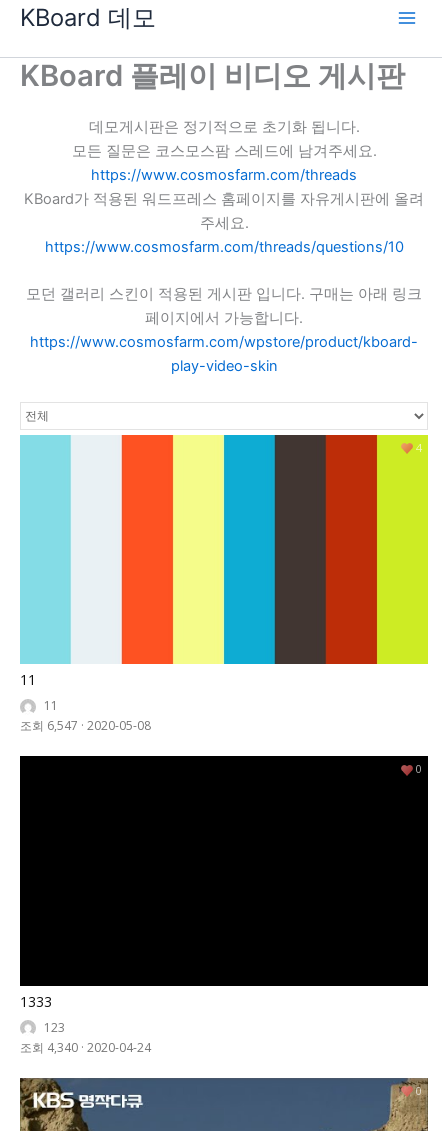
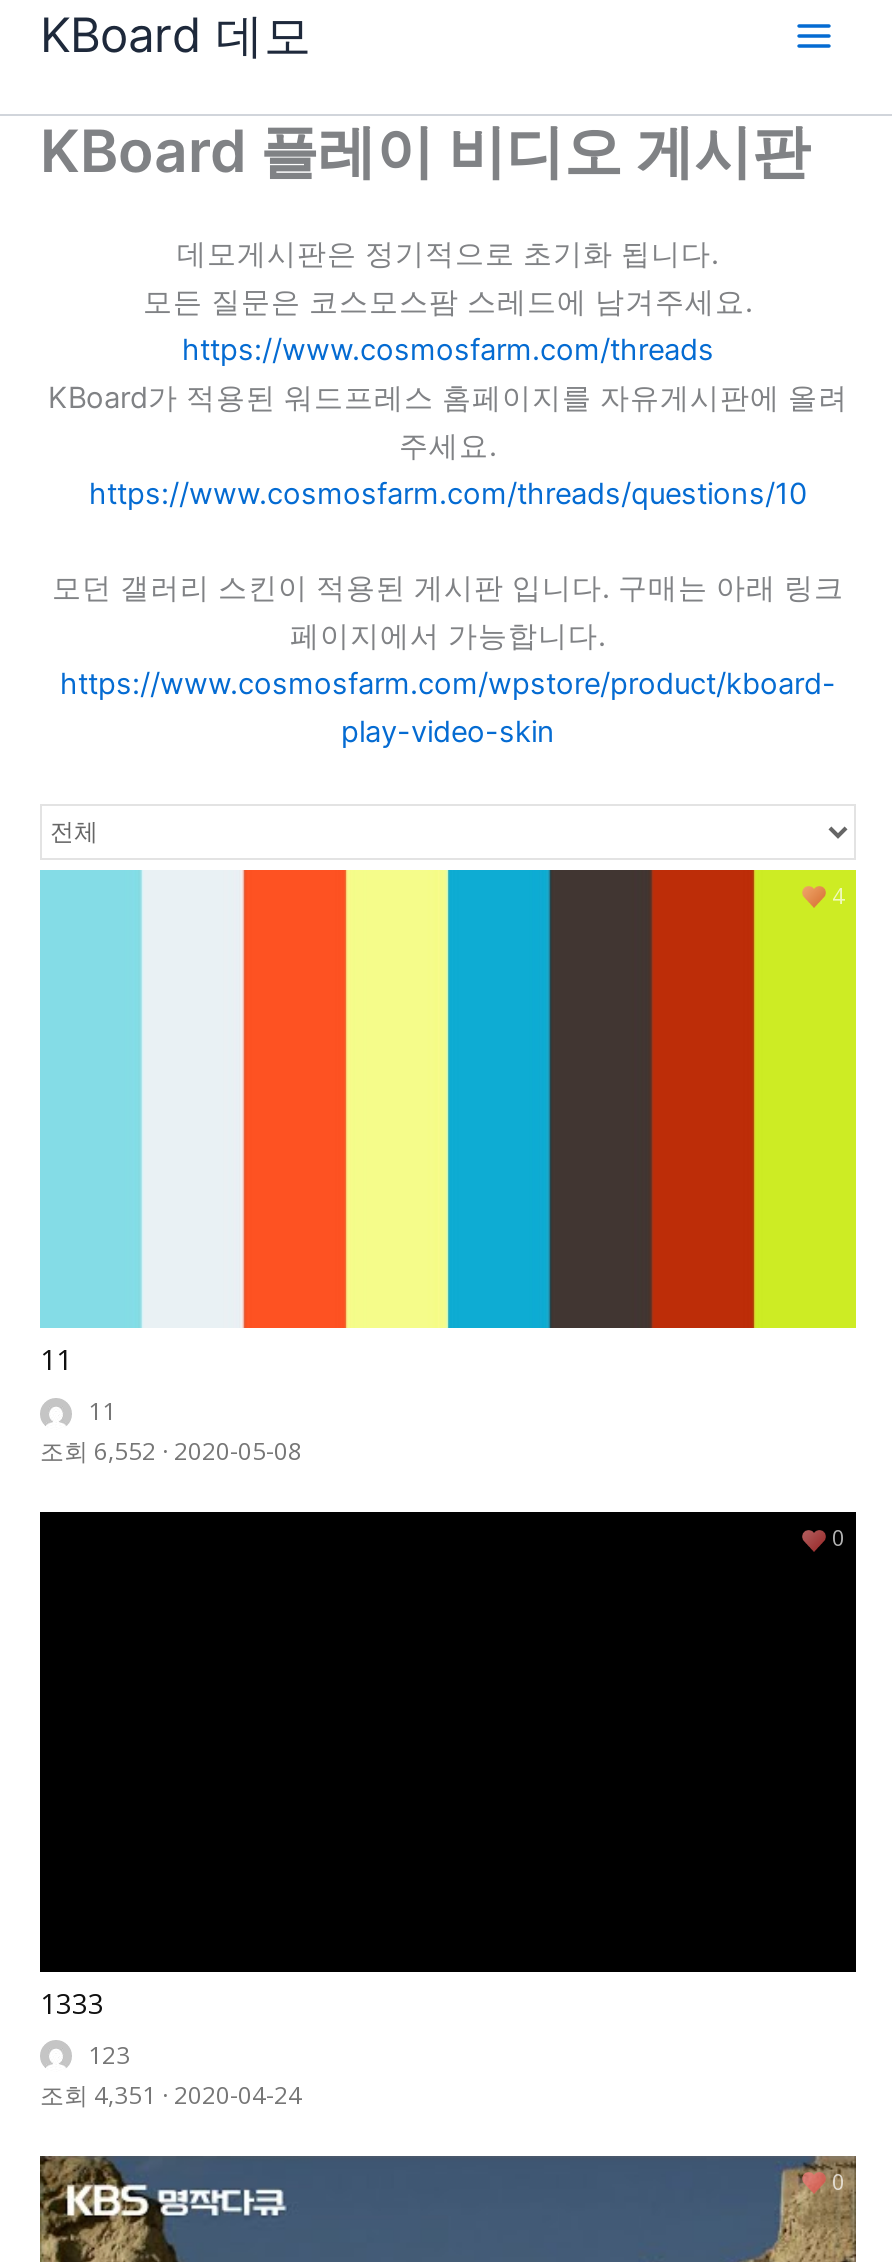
[20,717,151,734] 조회 6,547 · 2020-05-08 -> [40,1434,302,1468] 조회 6,552 · 2020-05-08
[20,1039,151,1056] 조회 4,340 · 2020-04-24 -> [40,2077,302,2111] 조회 4,351 · 2020-04-24

